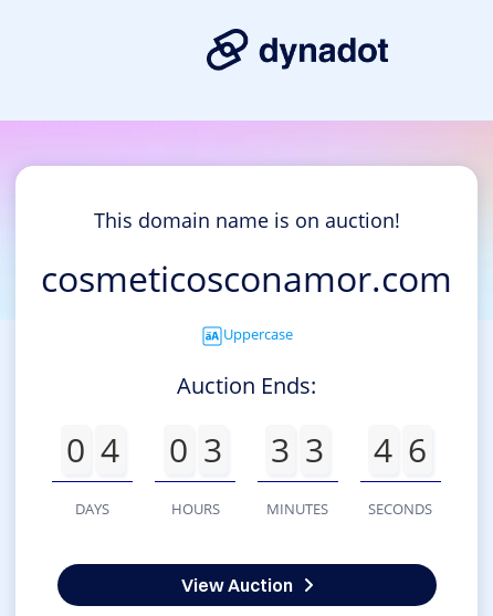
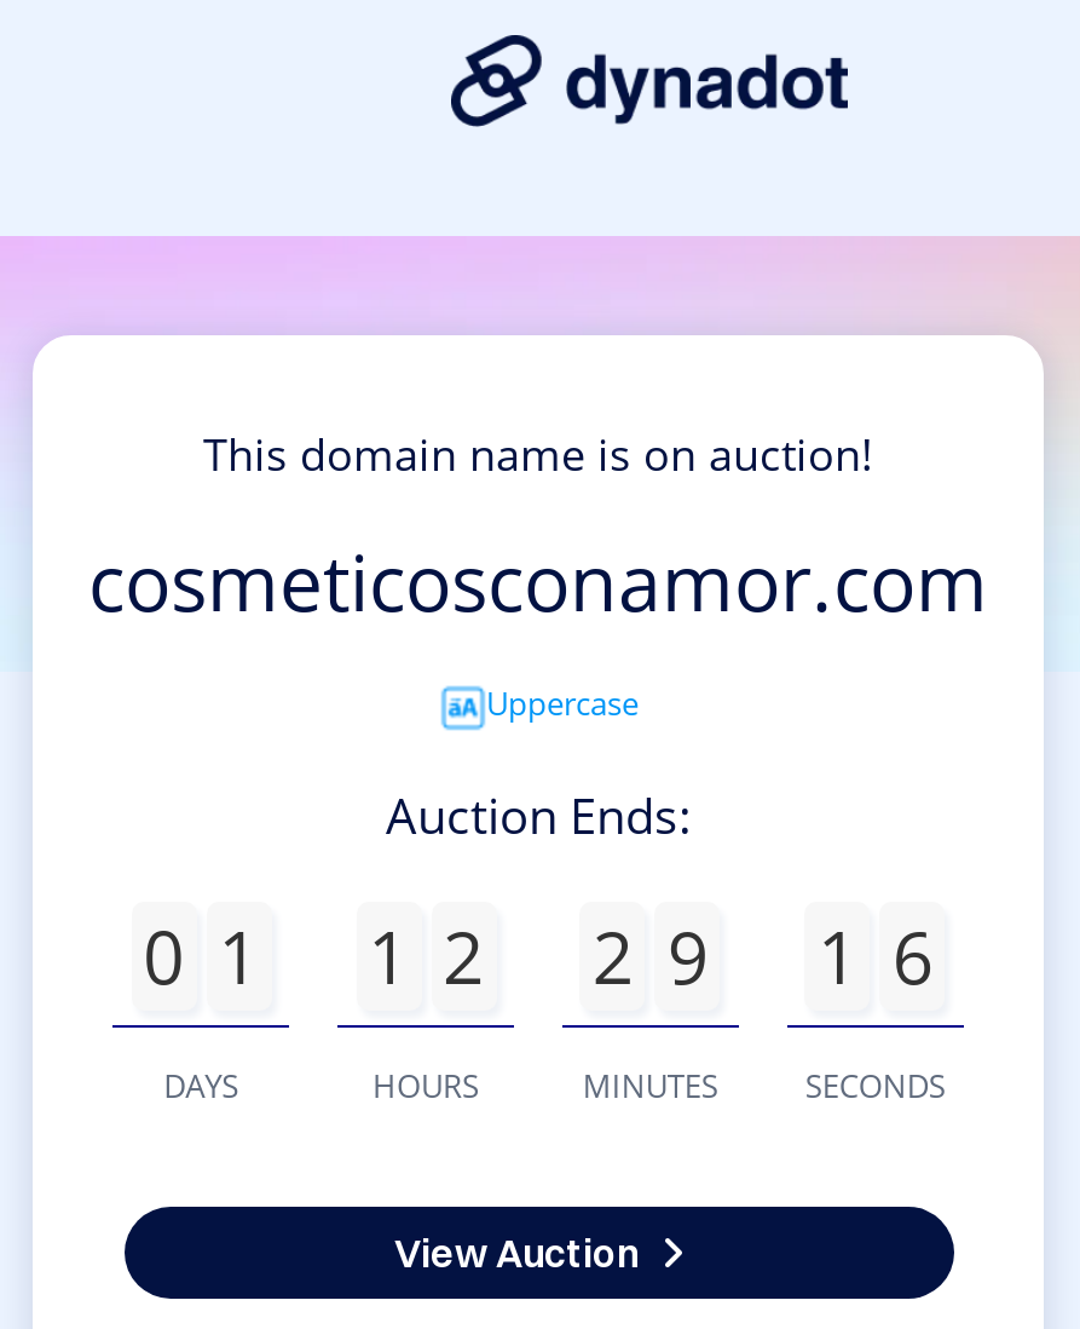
[66,427,119,472] 0 4 -> [143,907,259,1006] 0 1
[169,427,222,472] 0 3 -> [368,907,484,1006] 1 2
[271,427,324,472] 3 3 -> [592,907,708,1006] 2 9
[374,427,427,472] 4 6 -> [817,907,933,1006] 1 6

